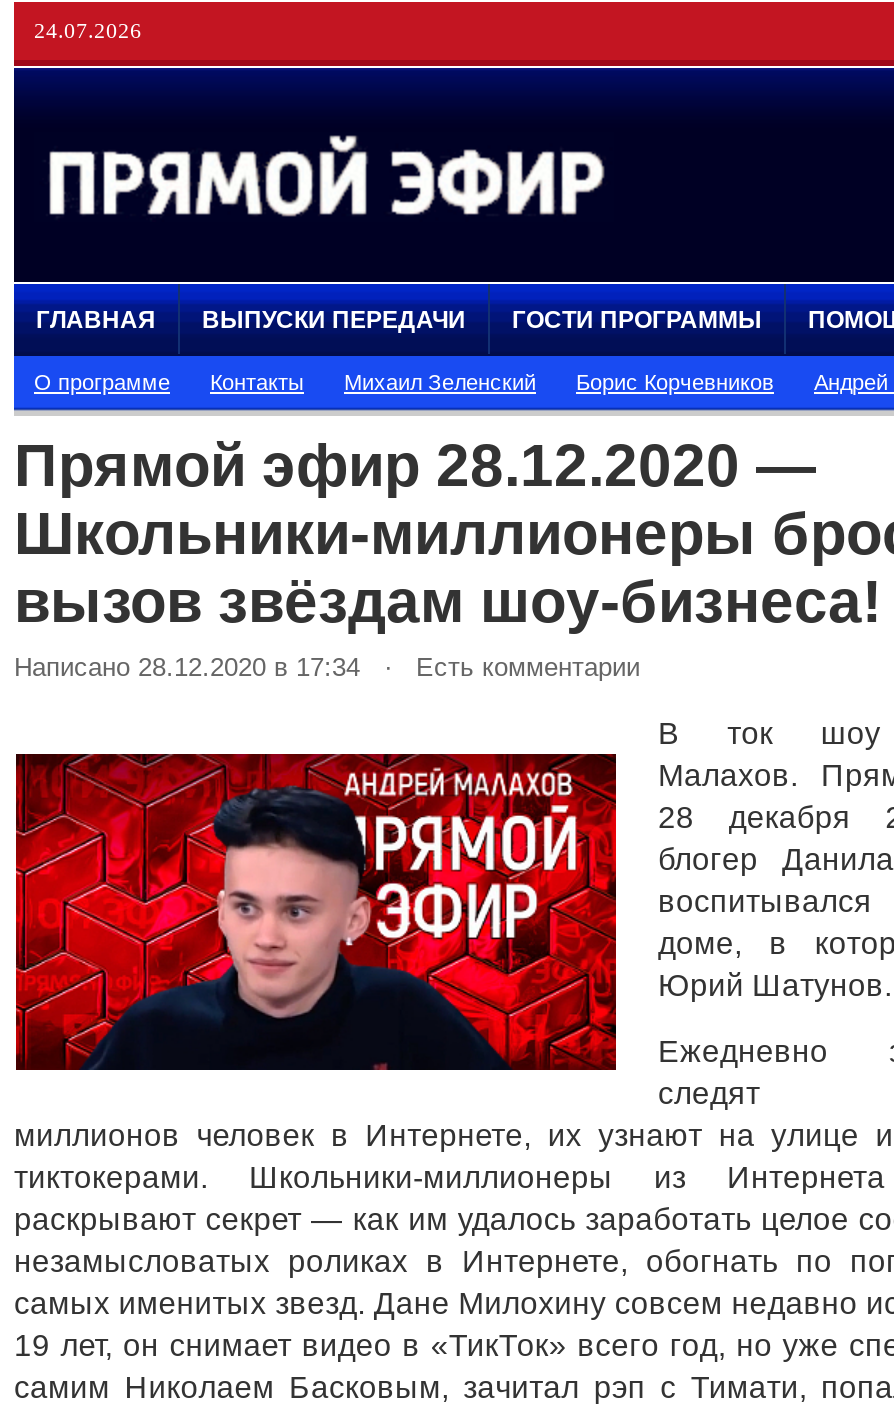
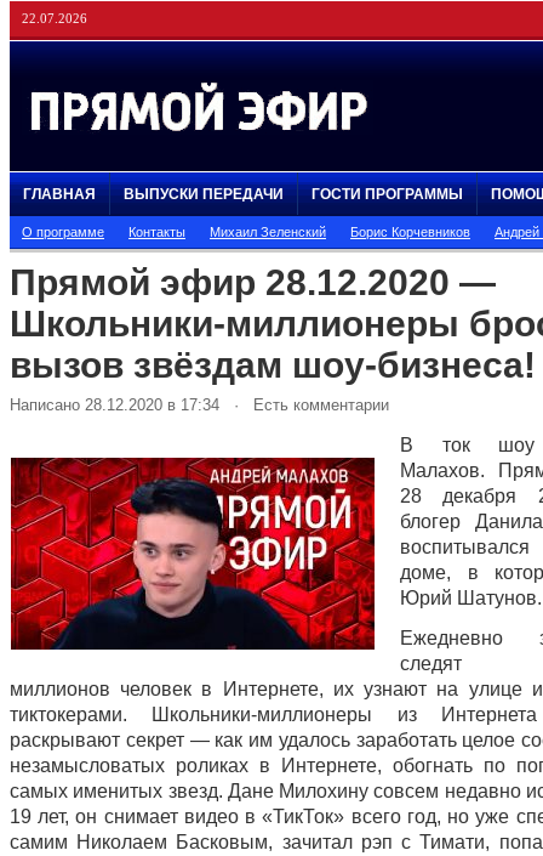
[34,18,142,42] 24.07.2026 -> [22,11,87,25] 22.07.2026

